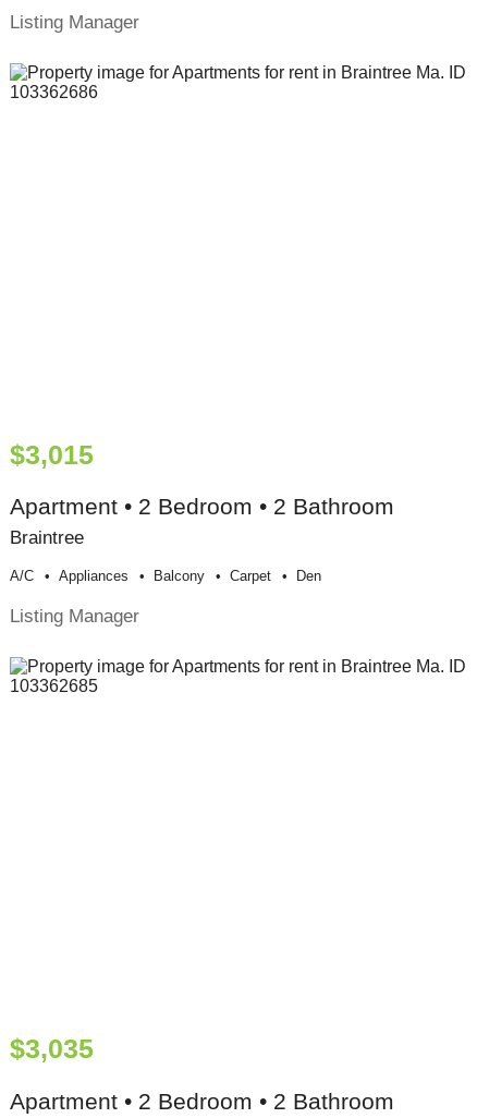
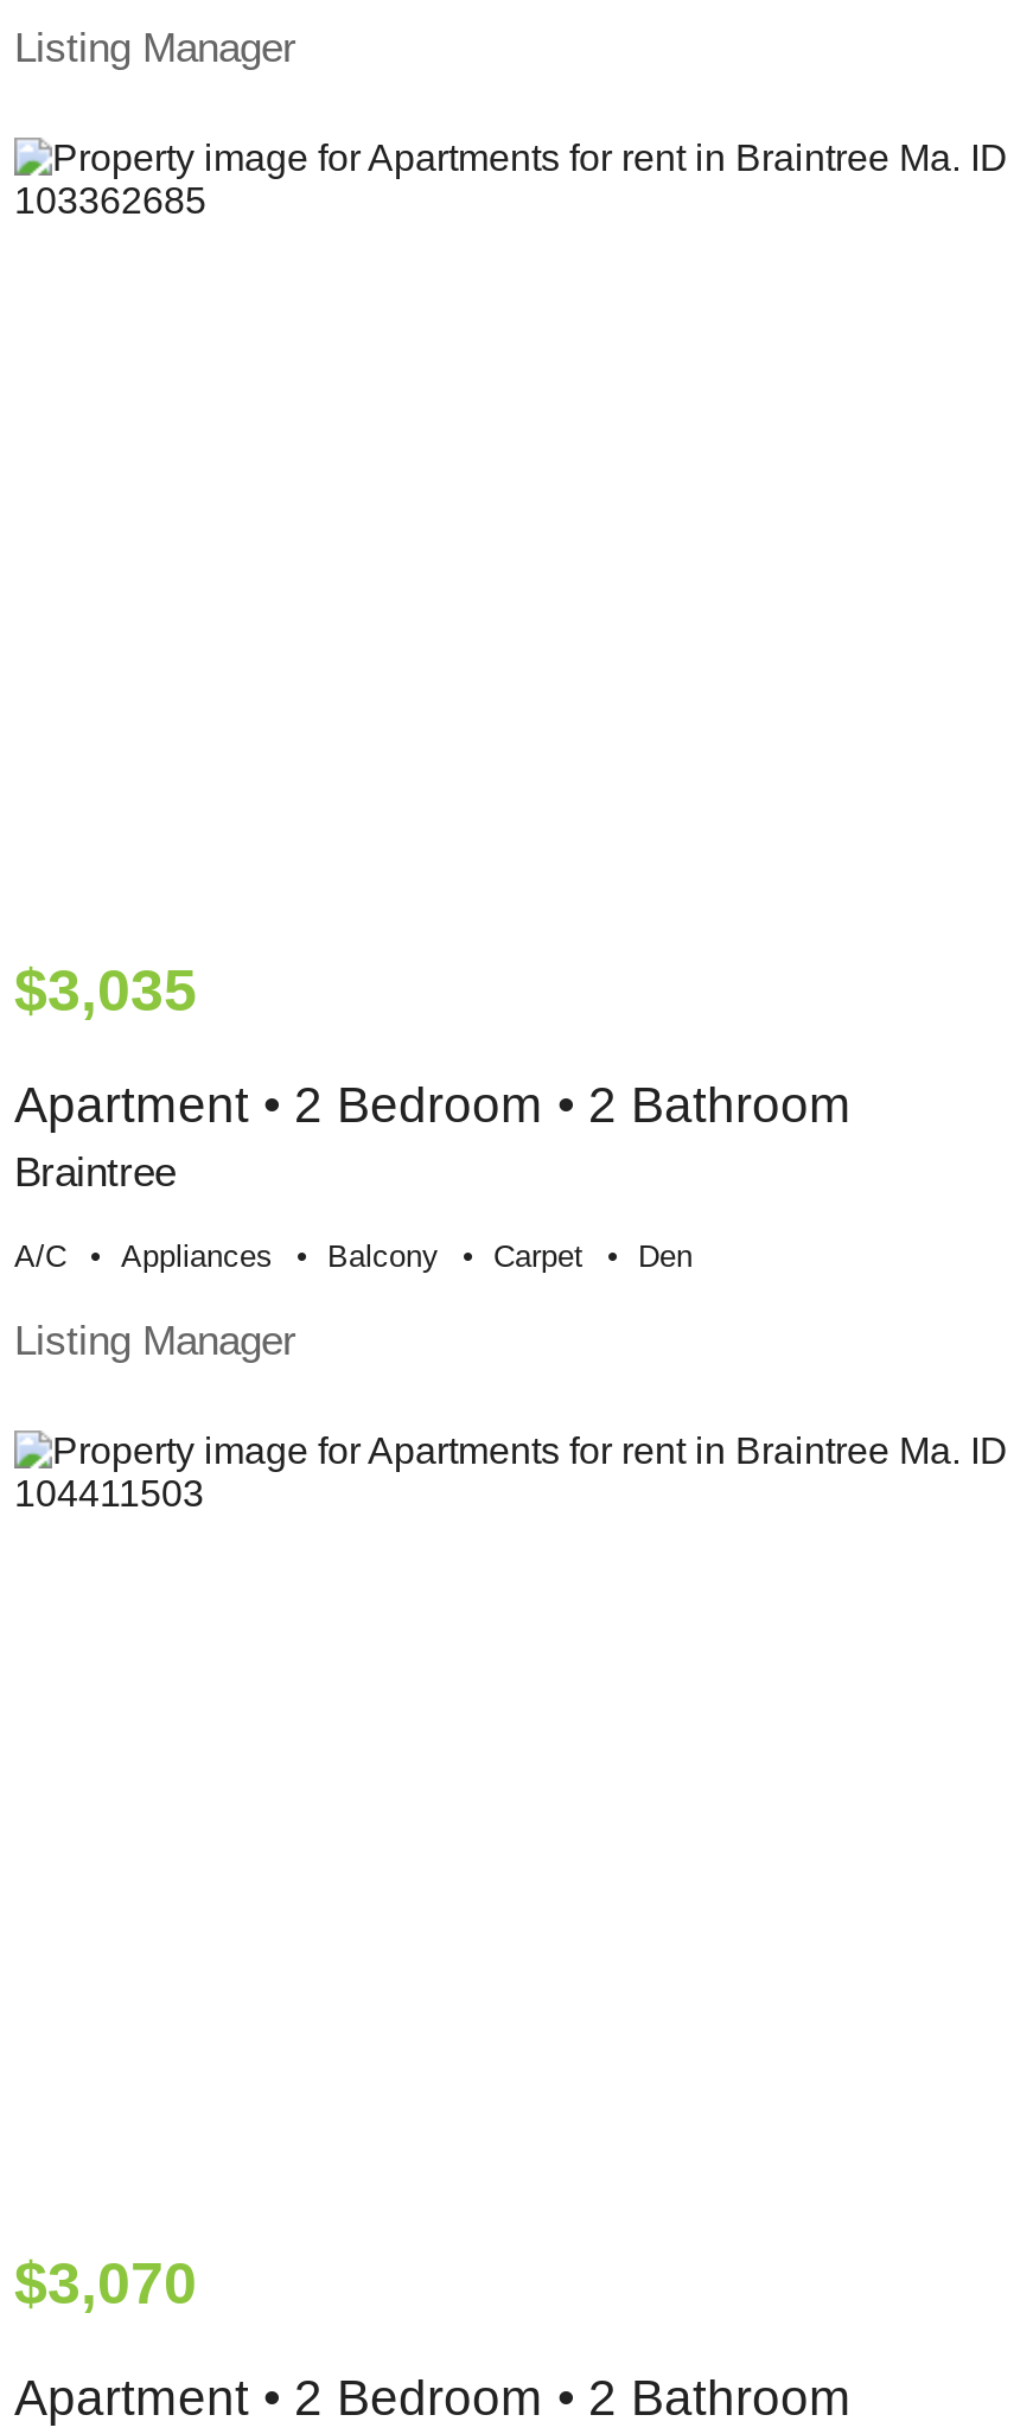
[10,439,94,469] $3,015 -> [14,955,197,1022] $3,035
[10,1033,94,1064] $3,035 -> [14,2250,197,2316] $3,070

